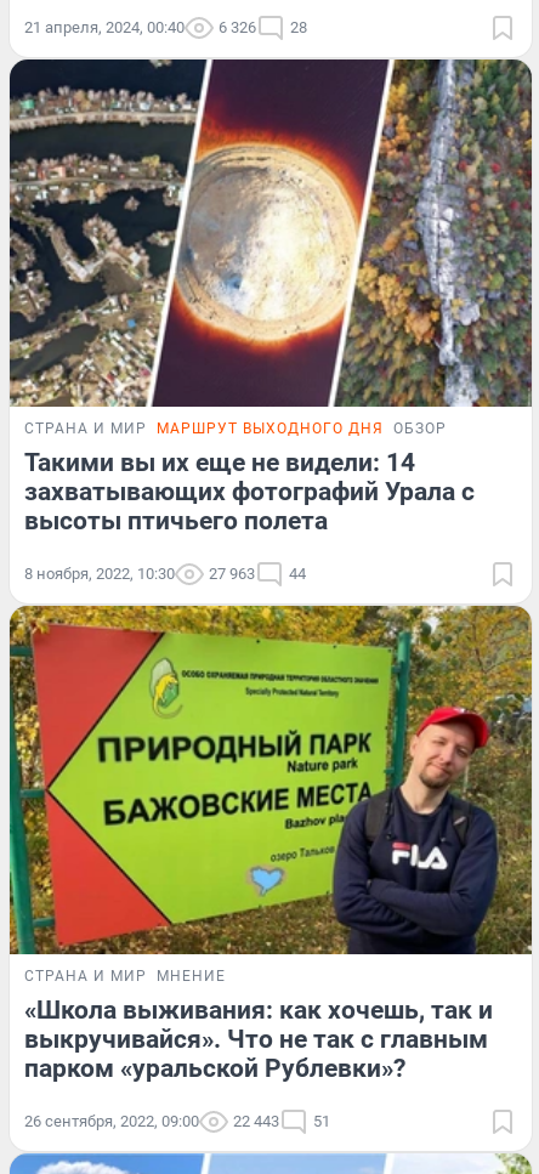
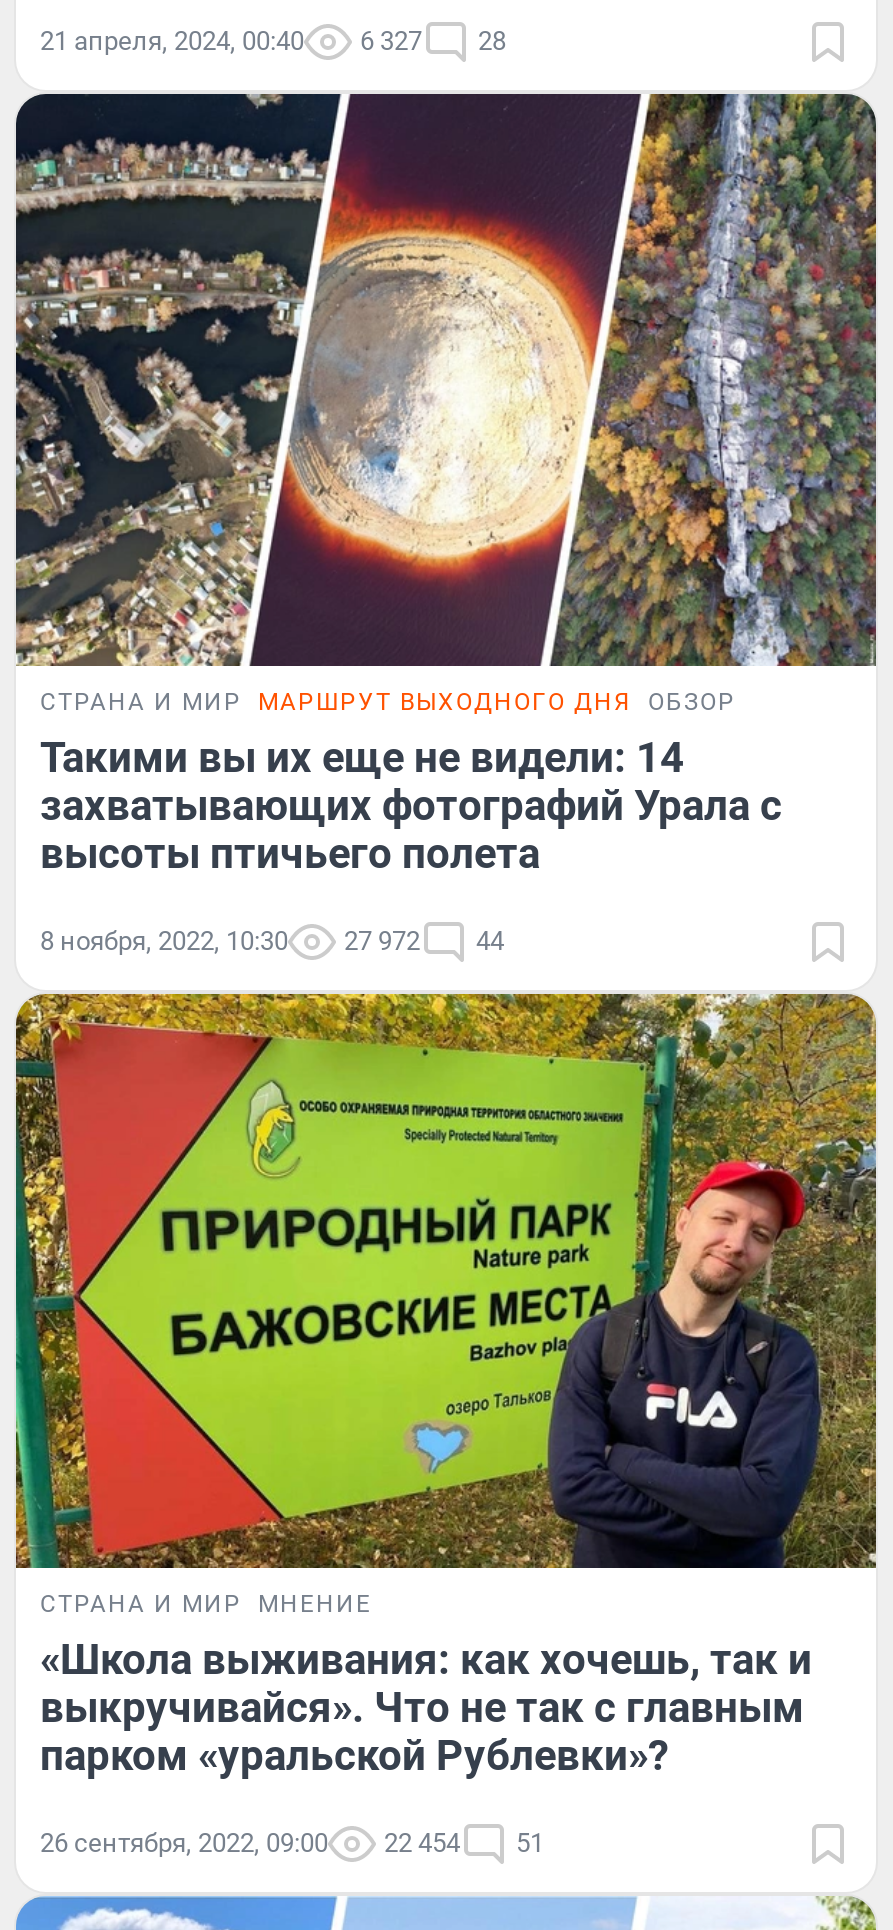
[24,18,307,36] 21 апреля, 2024, 00:40 6 326 28 -> [40,25,506,55] 21 апреля, 2024, 00:40 6 327 28
[24,565,306,583] 8 ноября, 2022, 10:30 27 963 44 -> [40,927,504,957] 8 ноября, 2022, 10:30 27 972 44
[24,1112,330,1130] 26 сентября, 2022, 09:00 22 443 51 -> [40,1828,544,1858] 26 сентября, 2022, 09:00 22 454 51

